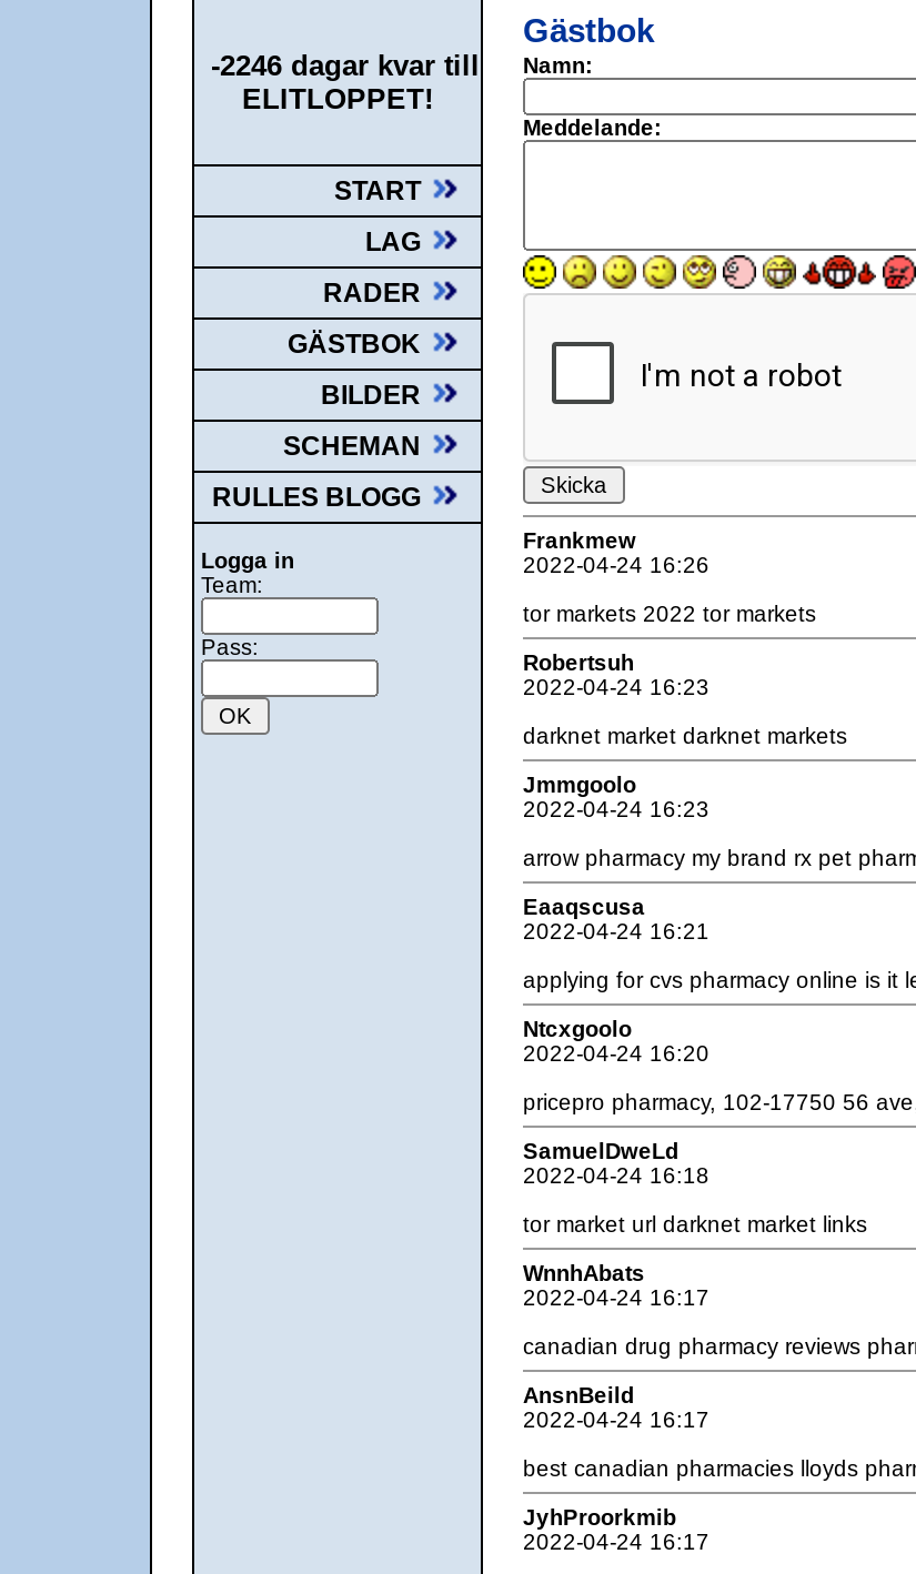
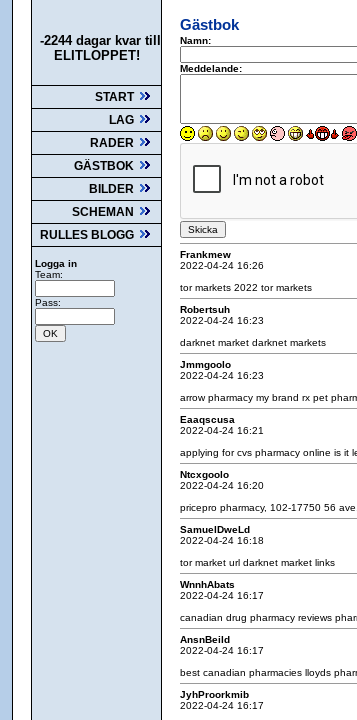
[202,49,480,82] -2246 dagar kvar till -> [35,33,160,48] -2244 dagar kvar till

